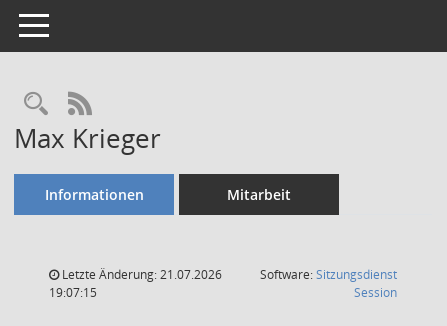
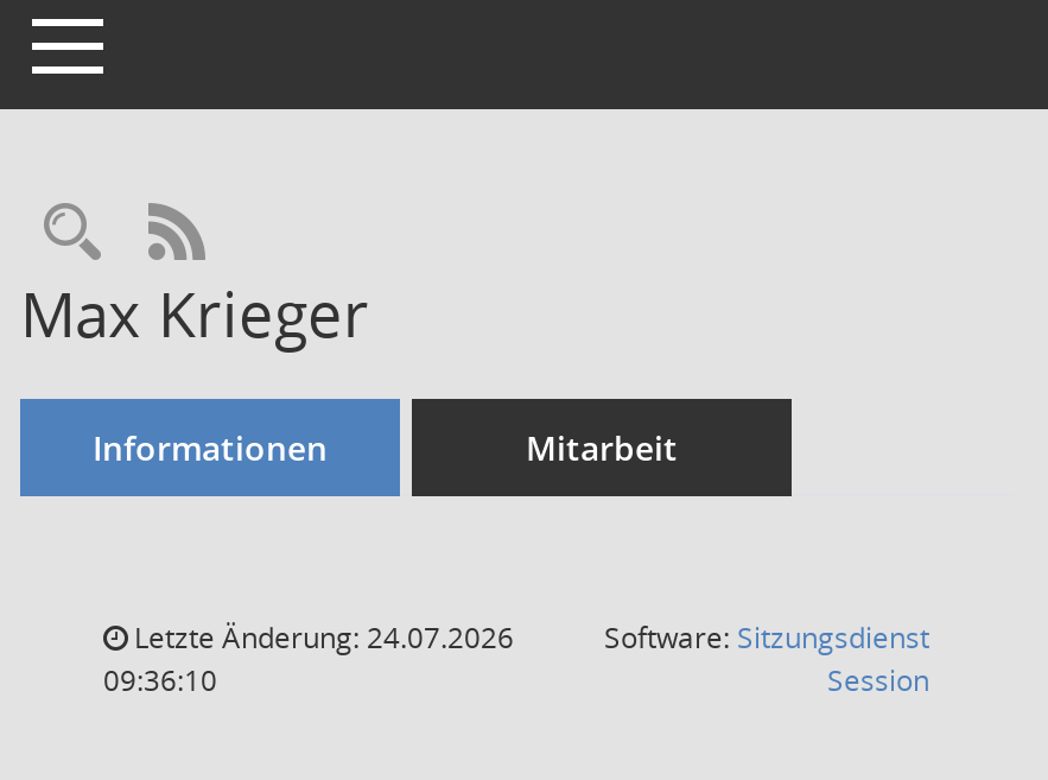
[59,266,222,283] Letzte Änderung: 21.07.2026 -> [127,617,514,658] Letzte Änderung: 24.07.2026
[49,284,97,301] 19:07:15 -> [103,660,217,700] 09:36:10

